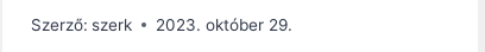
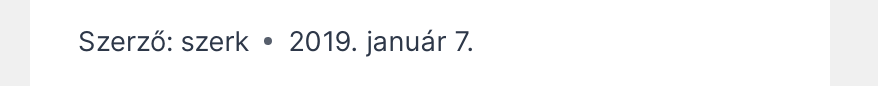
[31,15,293,34] Szerző: szerk 2023. október 29. -> [78,24,474,56] Szerző: szerk 2019. január 7.

